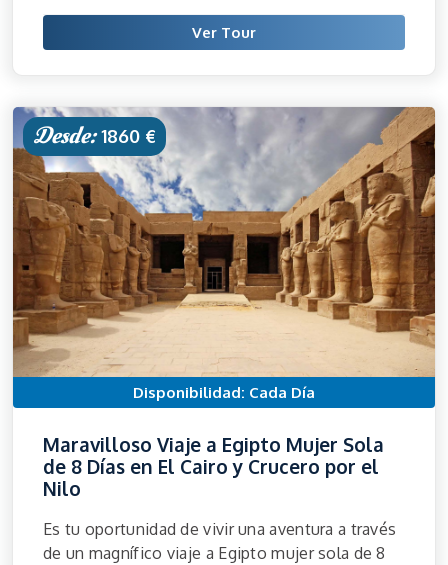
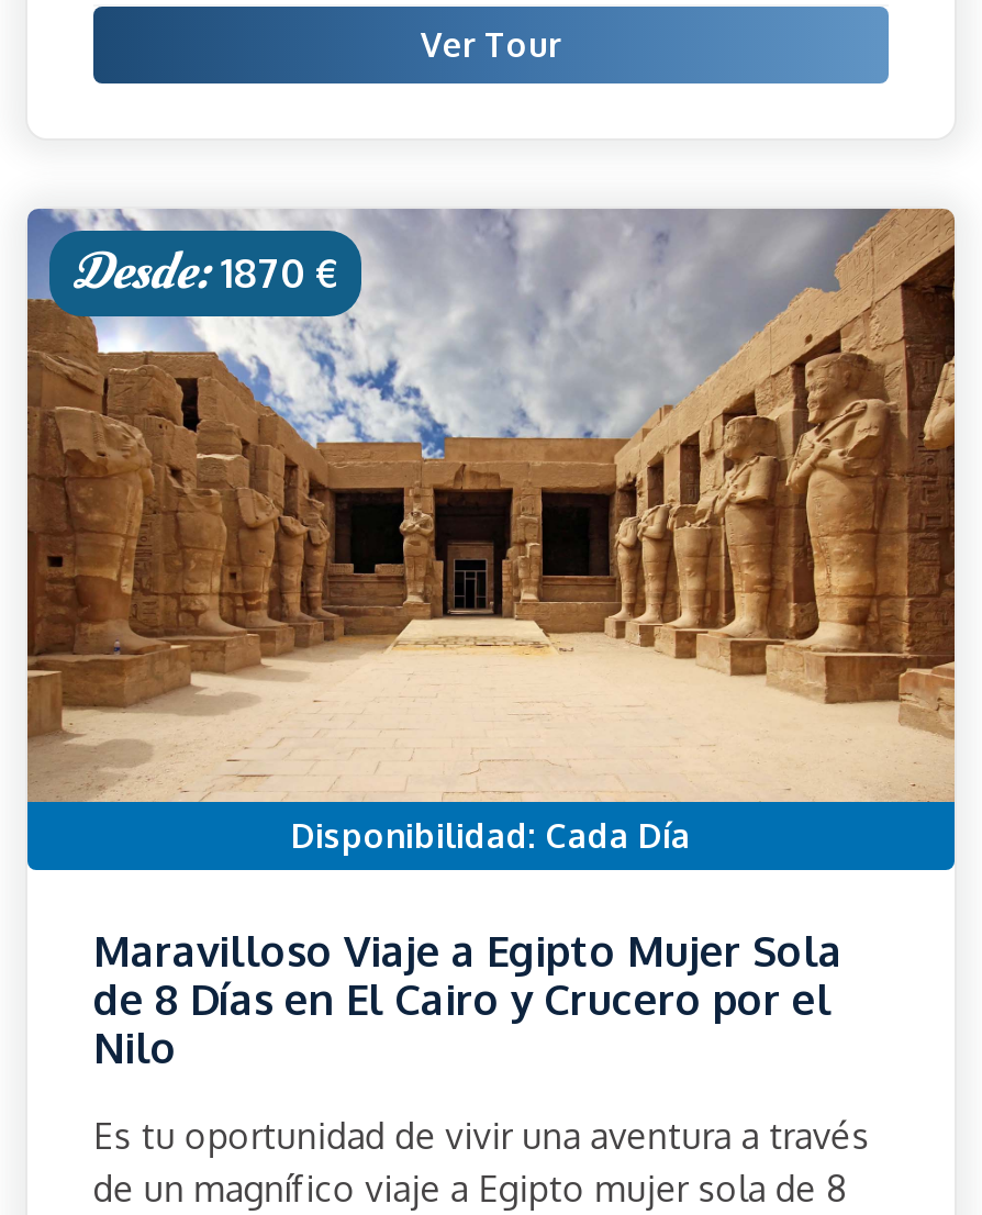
[33,120,156,152] Desde:1860 € -> [71,237,339,307] Desde:1870 €

